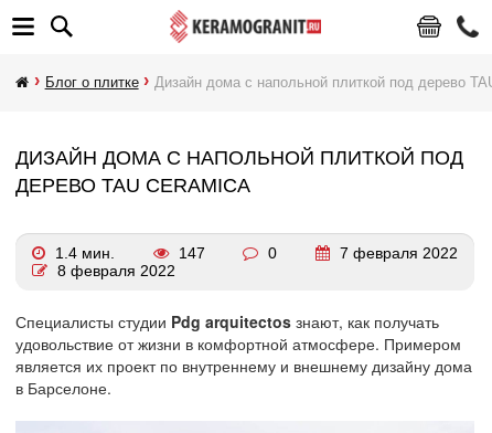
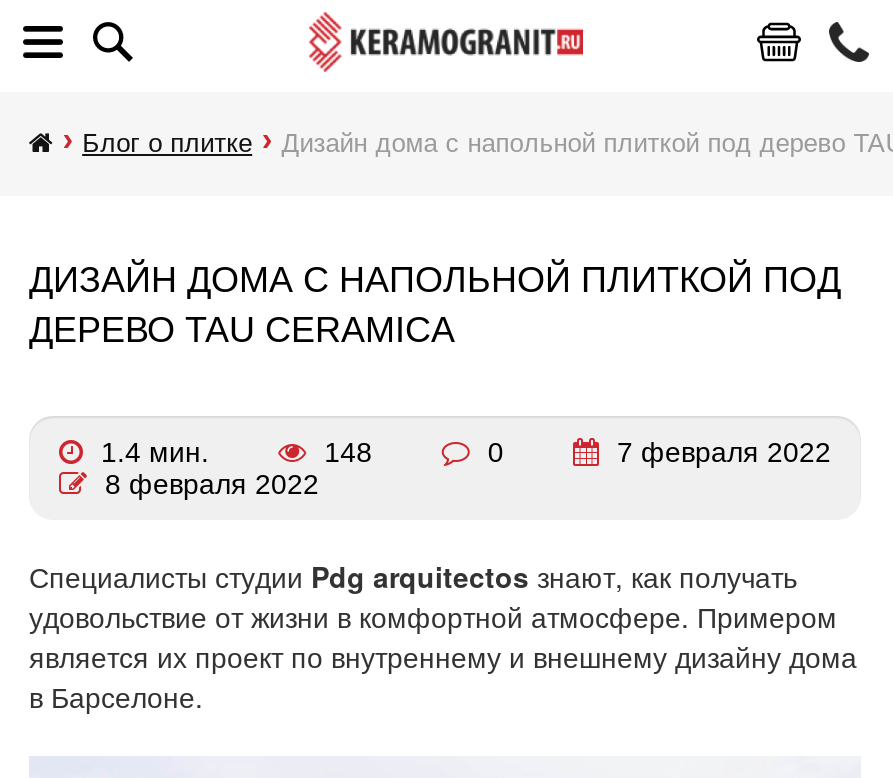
[174,244,205,262] 147 -> [316,436,372,468] 148

